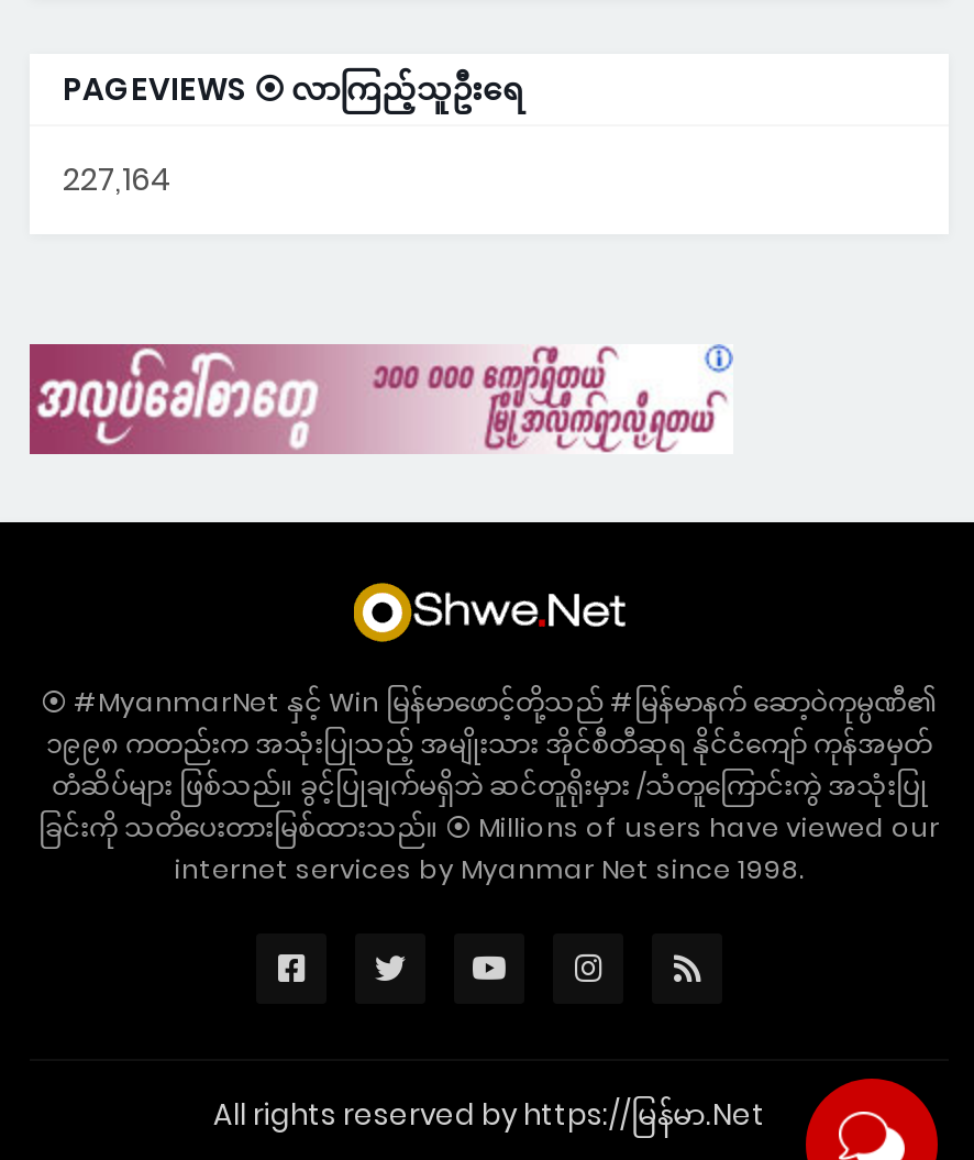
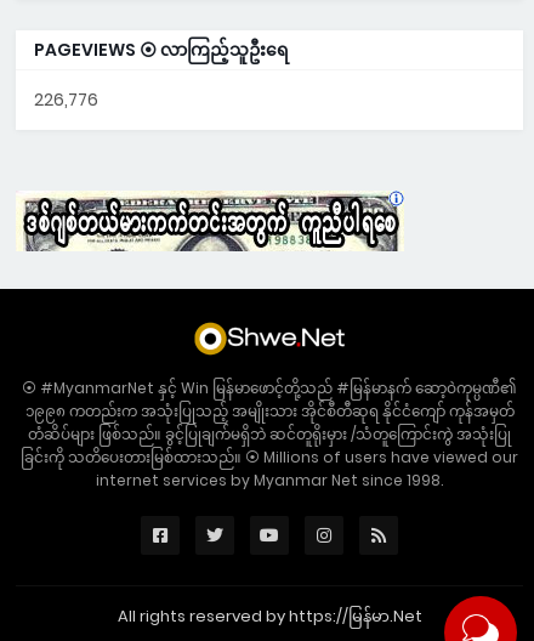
[63,157,173,201] 227,164 -> [34,87,98,112] 226,776
[27,342,729,456] [image] -> [16,191,402,253] [image]

